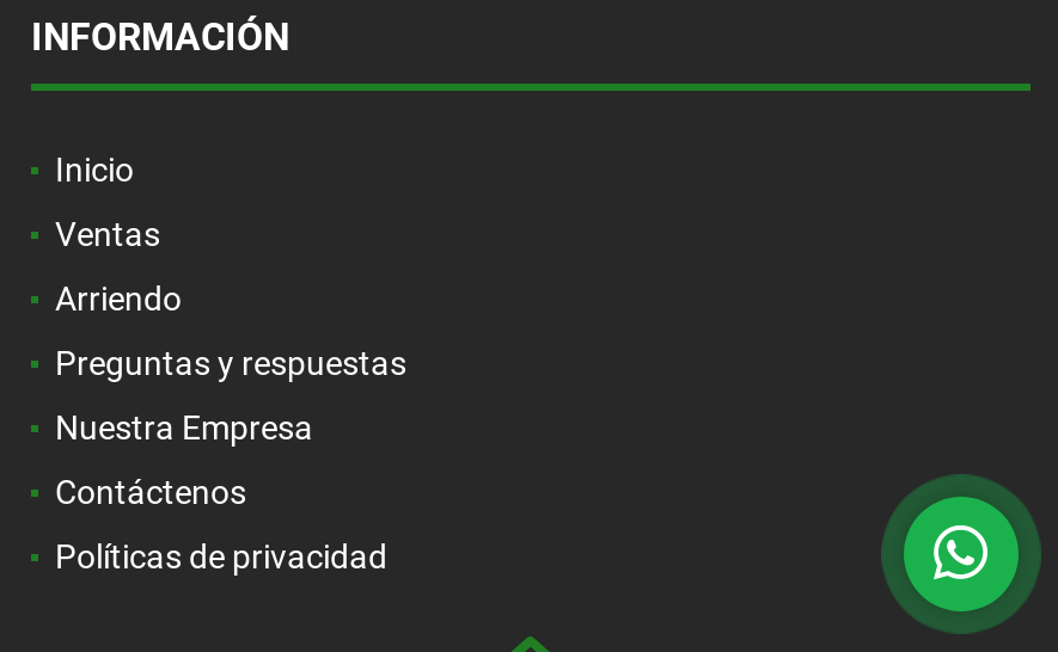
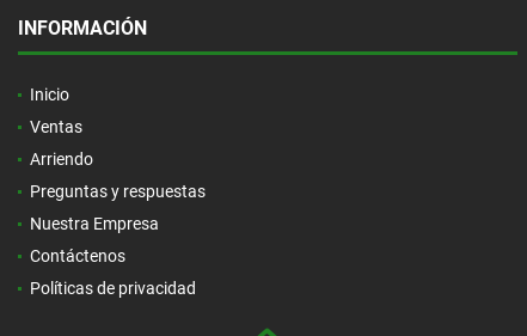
[880,473,1042,635] [image] -> none

